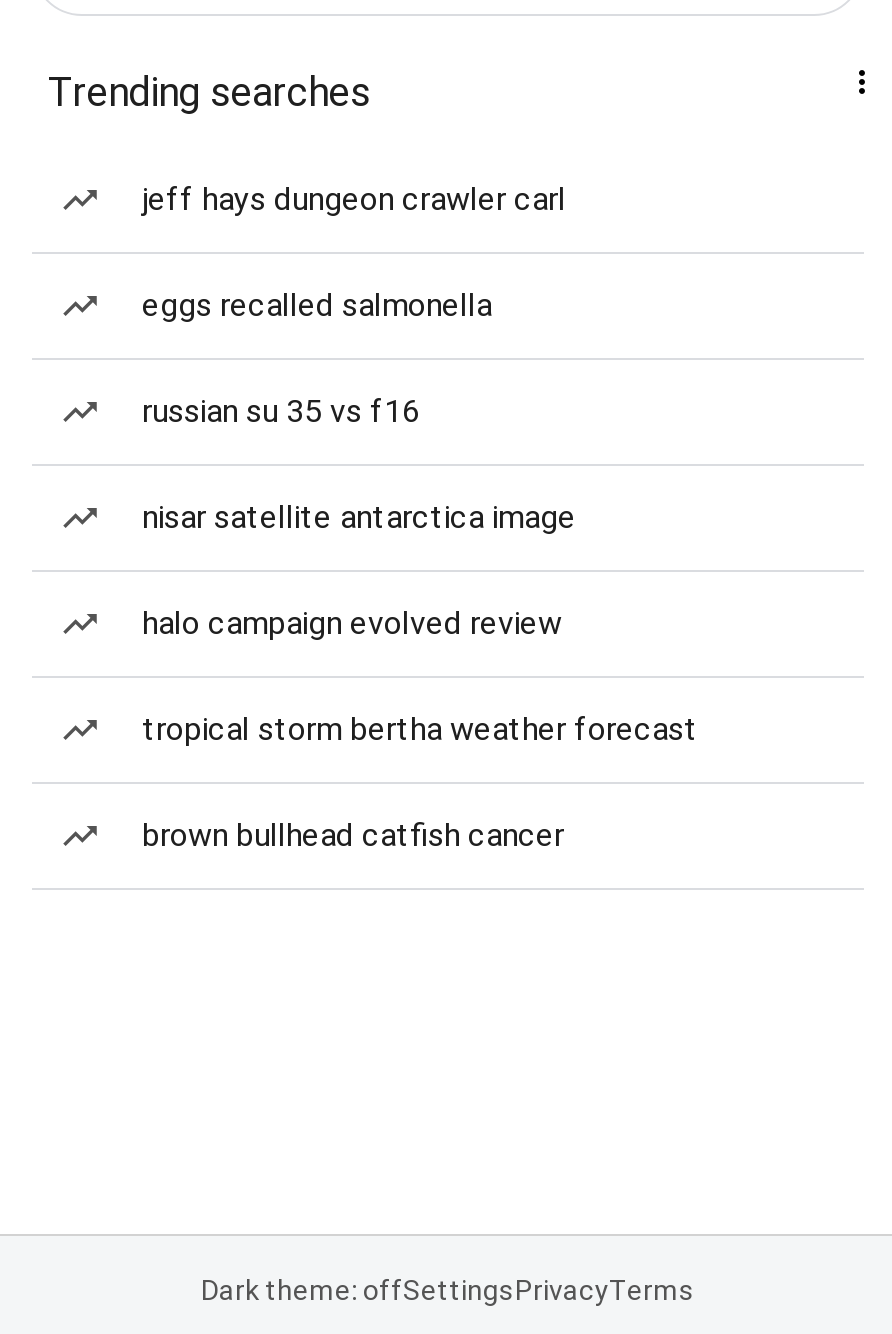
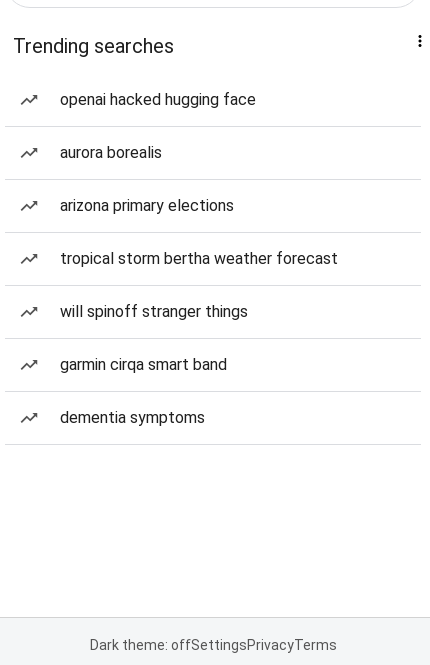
[142,180,576,642] jeff hays dungeon crawler carl | eggs recalled salmonella | russian su 35 vs f16 | nisar satellite antarctica image | halo campaign evolved review -> [60,90,256,215] openai hacked hugging face | aurora borealis | arizona primary elections
moved [142,710,698,748] -> [60,249,338,268]: tropical storm bertha weather forecast
[142,816,564,854] brown bullhead catfish cancer -> [60,302,248,427] will spinoff stranger things | garmin cirqa smart band | dementia symptoms

